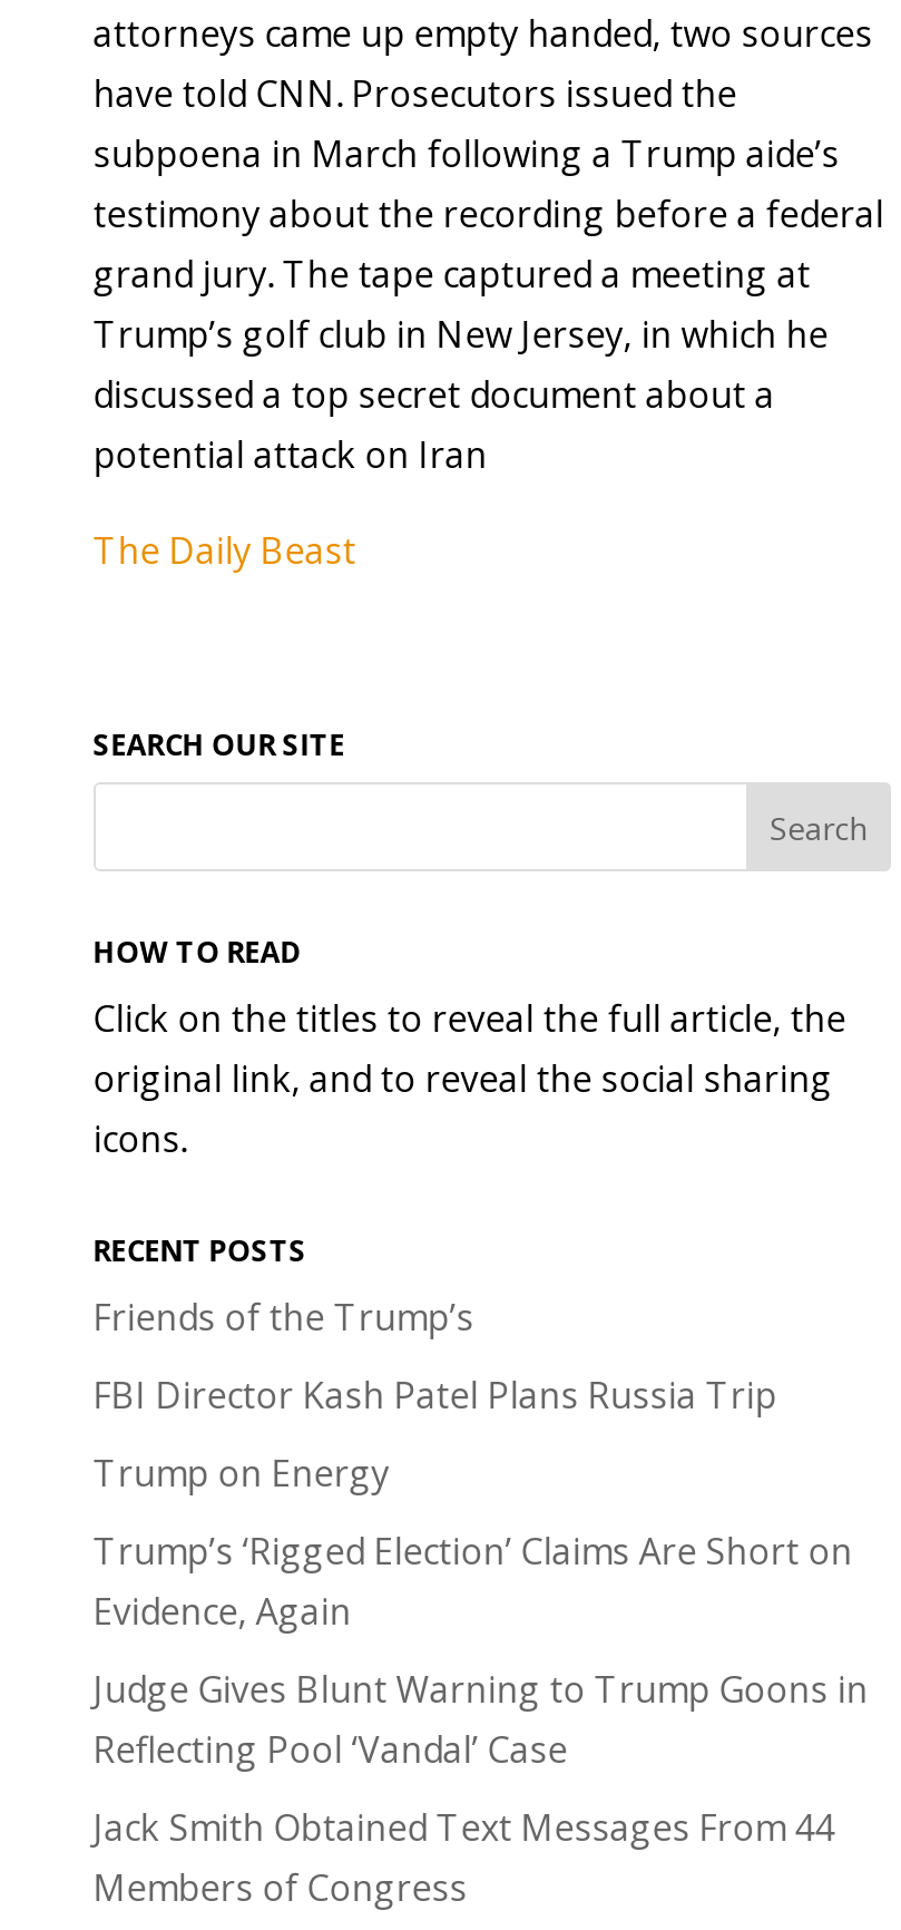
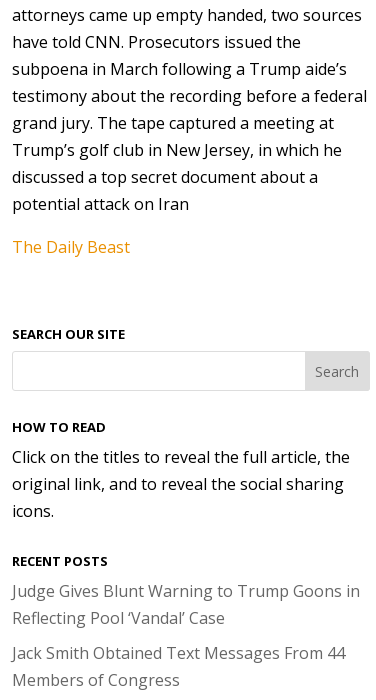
[93,1293,853,1636] Friends of the Trump’s | FBI Director Kash Patel Plans Russia Trip | Trump on Energy | Trump’s ‘Rigged Election’ Claims Are Short on | Evidence, Again -> none

